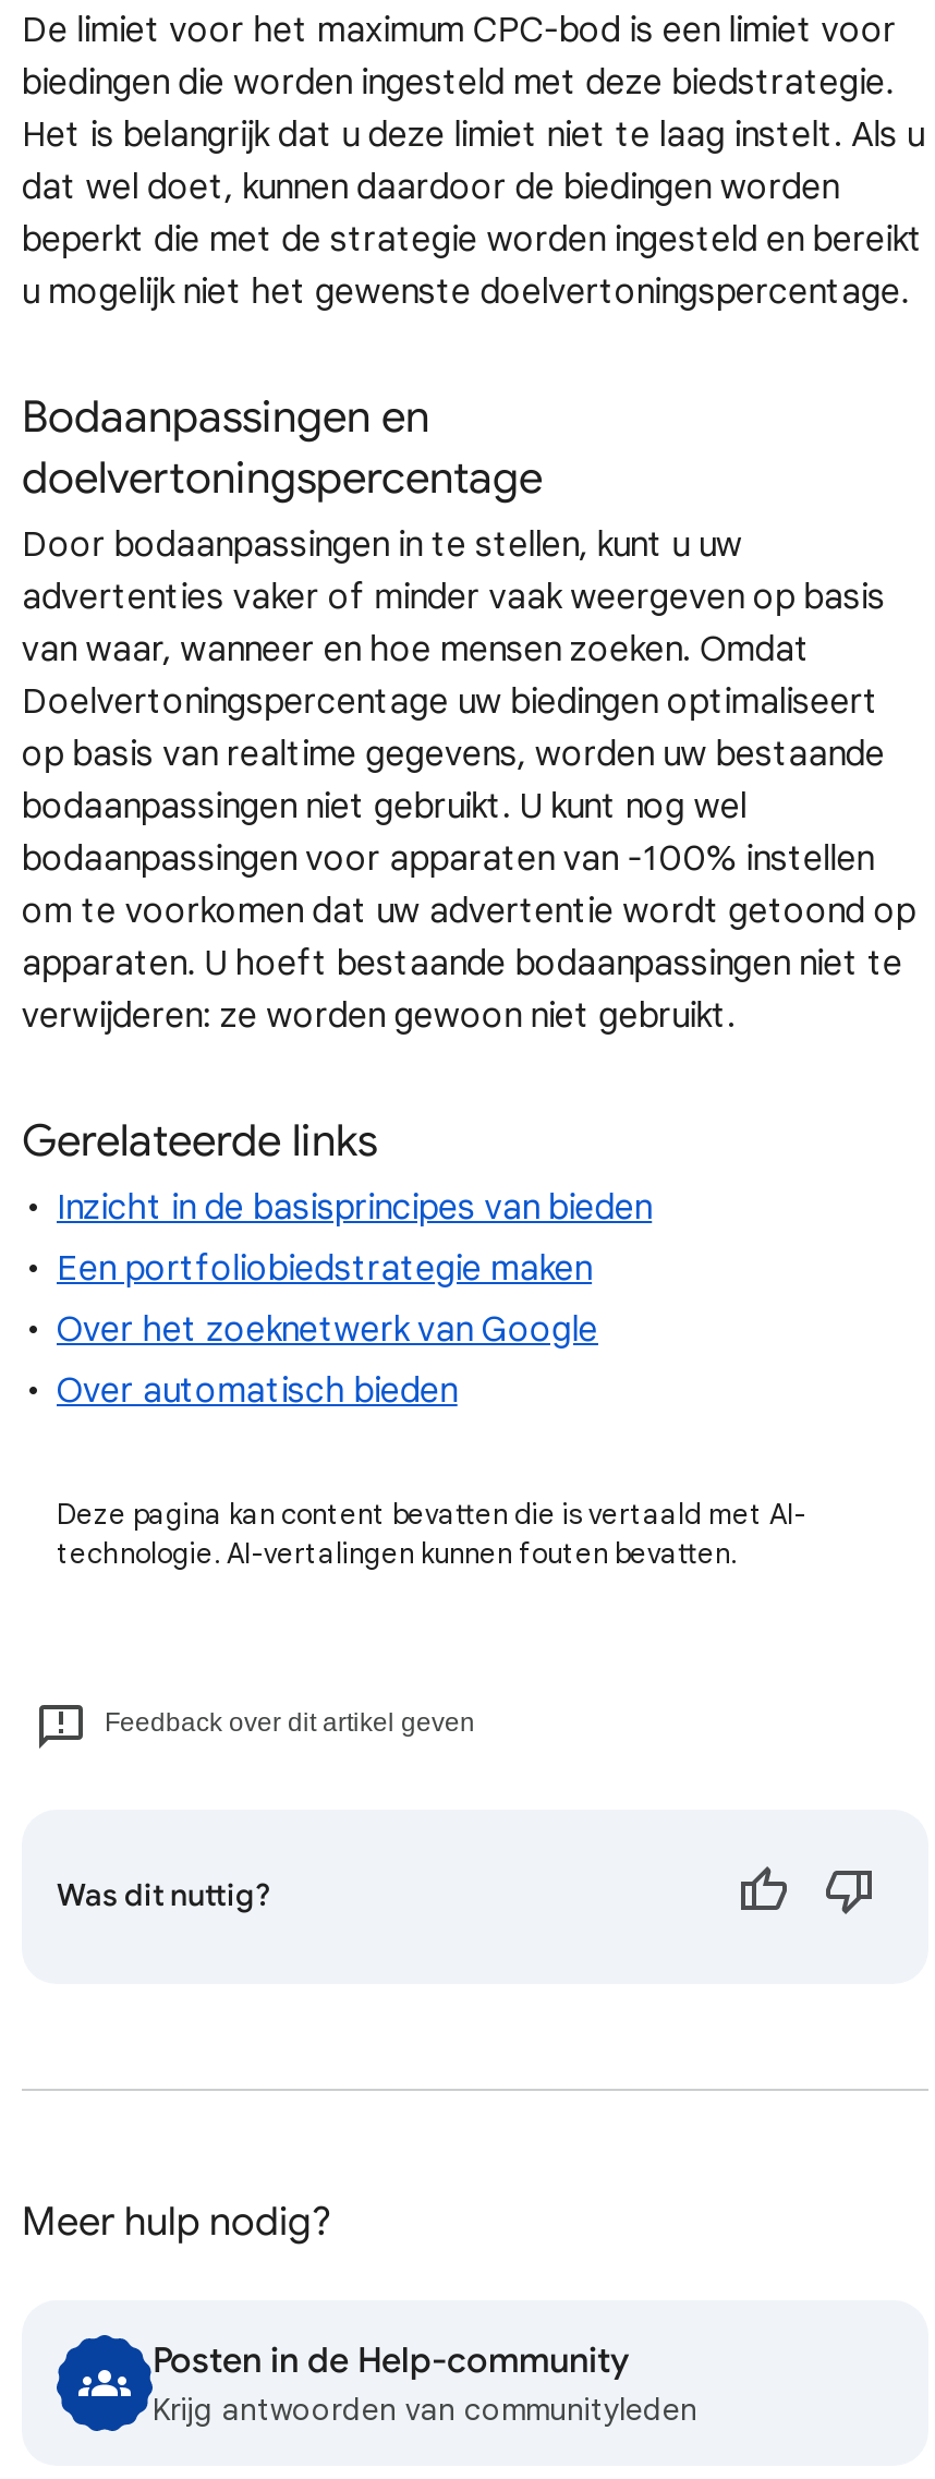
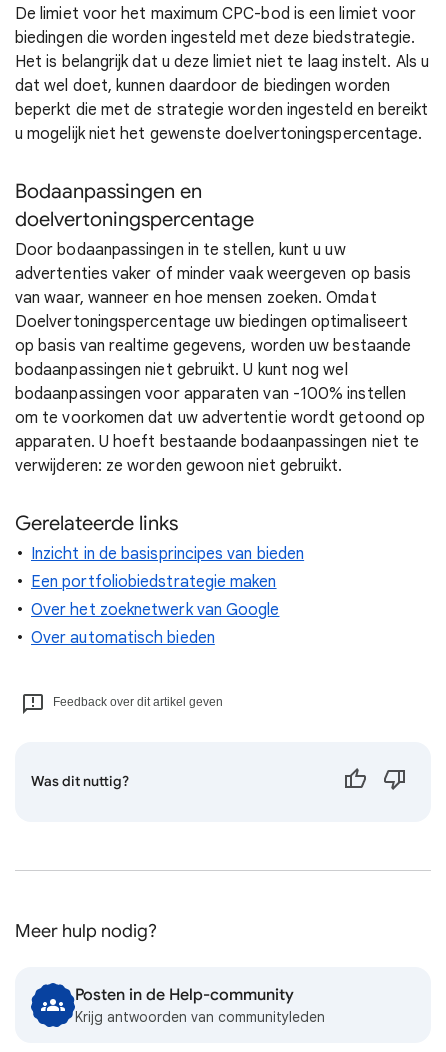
[57,1496,806,1572] Deze pagina kan content bevatten die is vertaald met AI- | technologie. AI-vertalingen kunnen fouten bevatten. -> none

